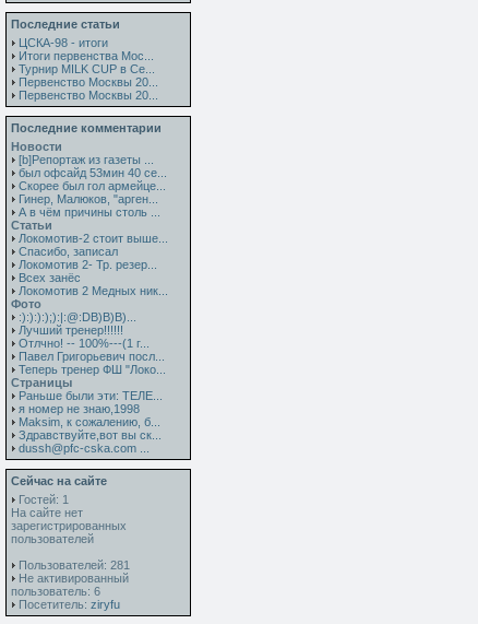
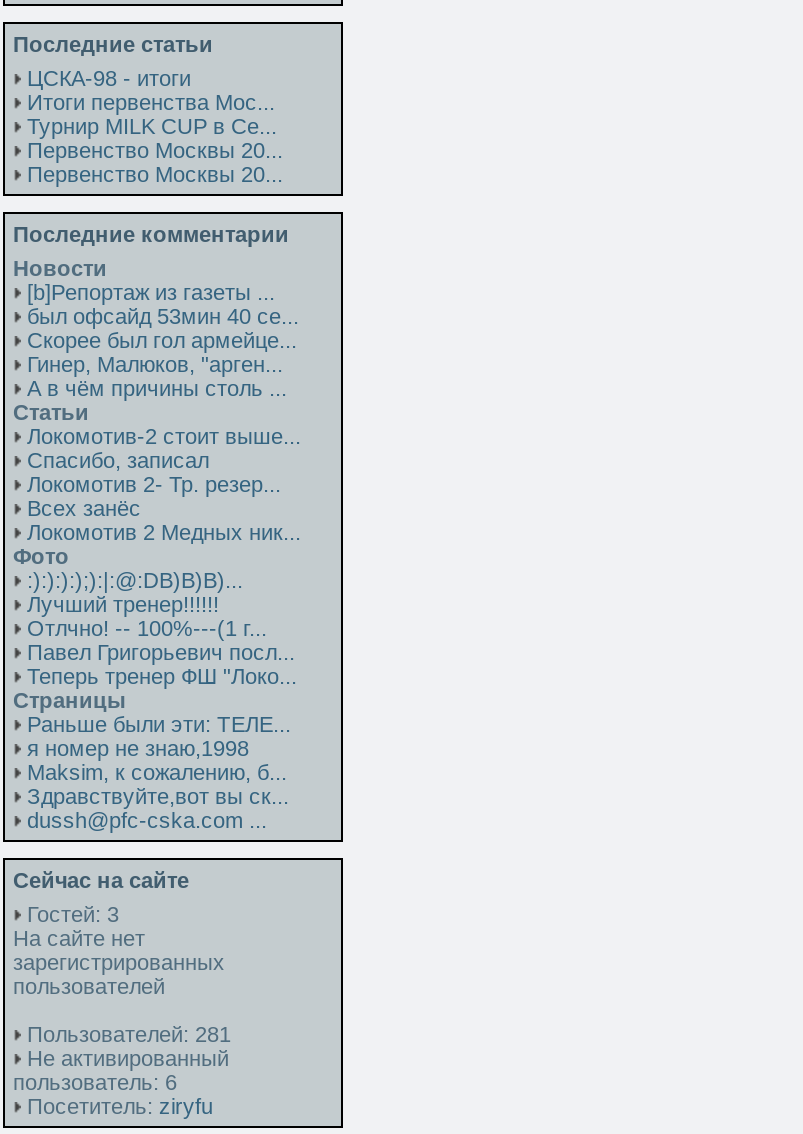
[15,493,69,506] Гостей: 1 -> [21,902,119,926] Гостей: 3

